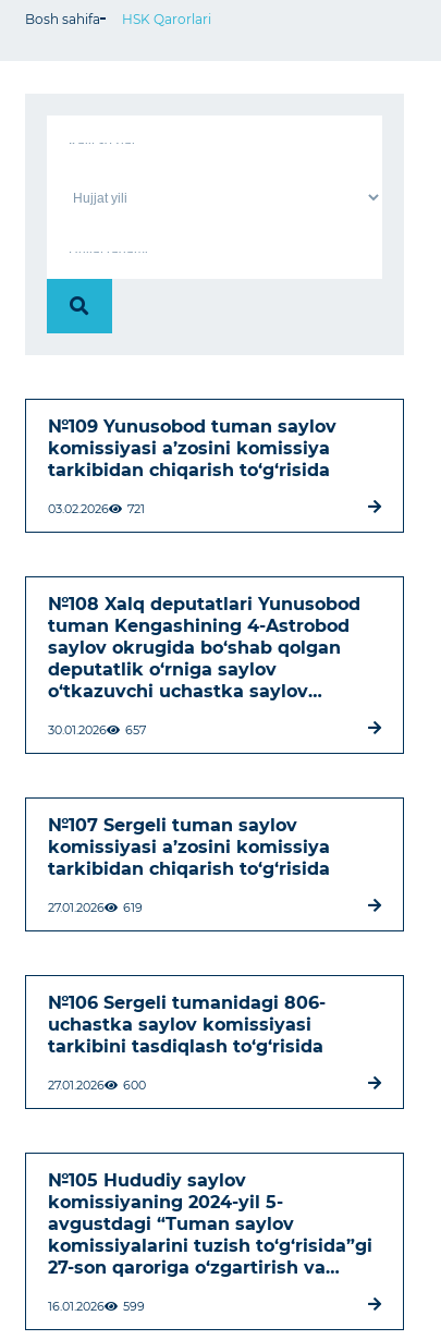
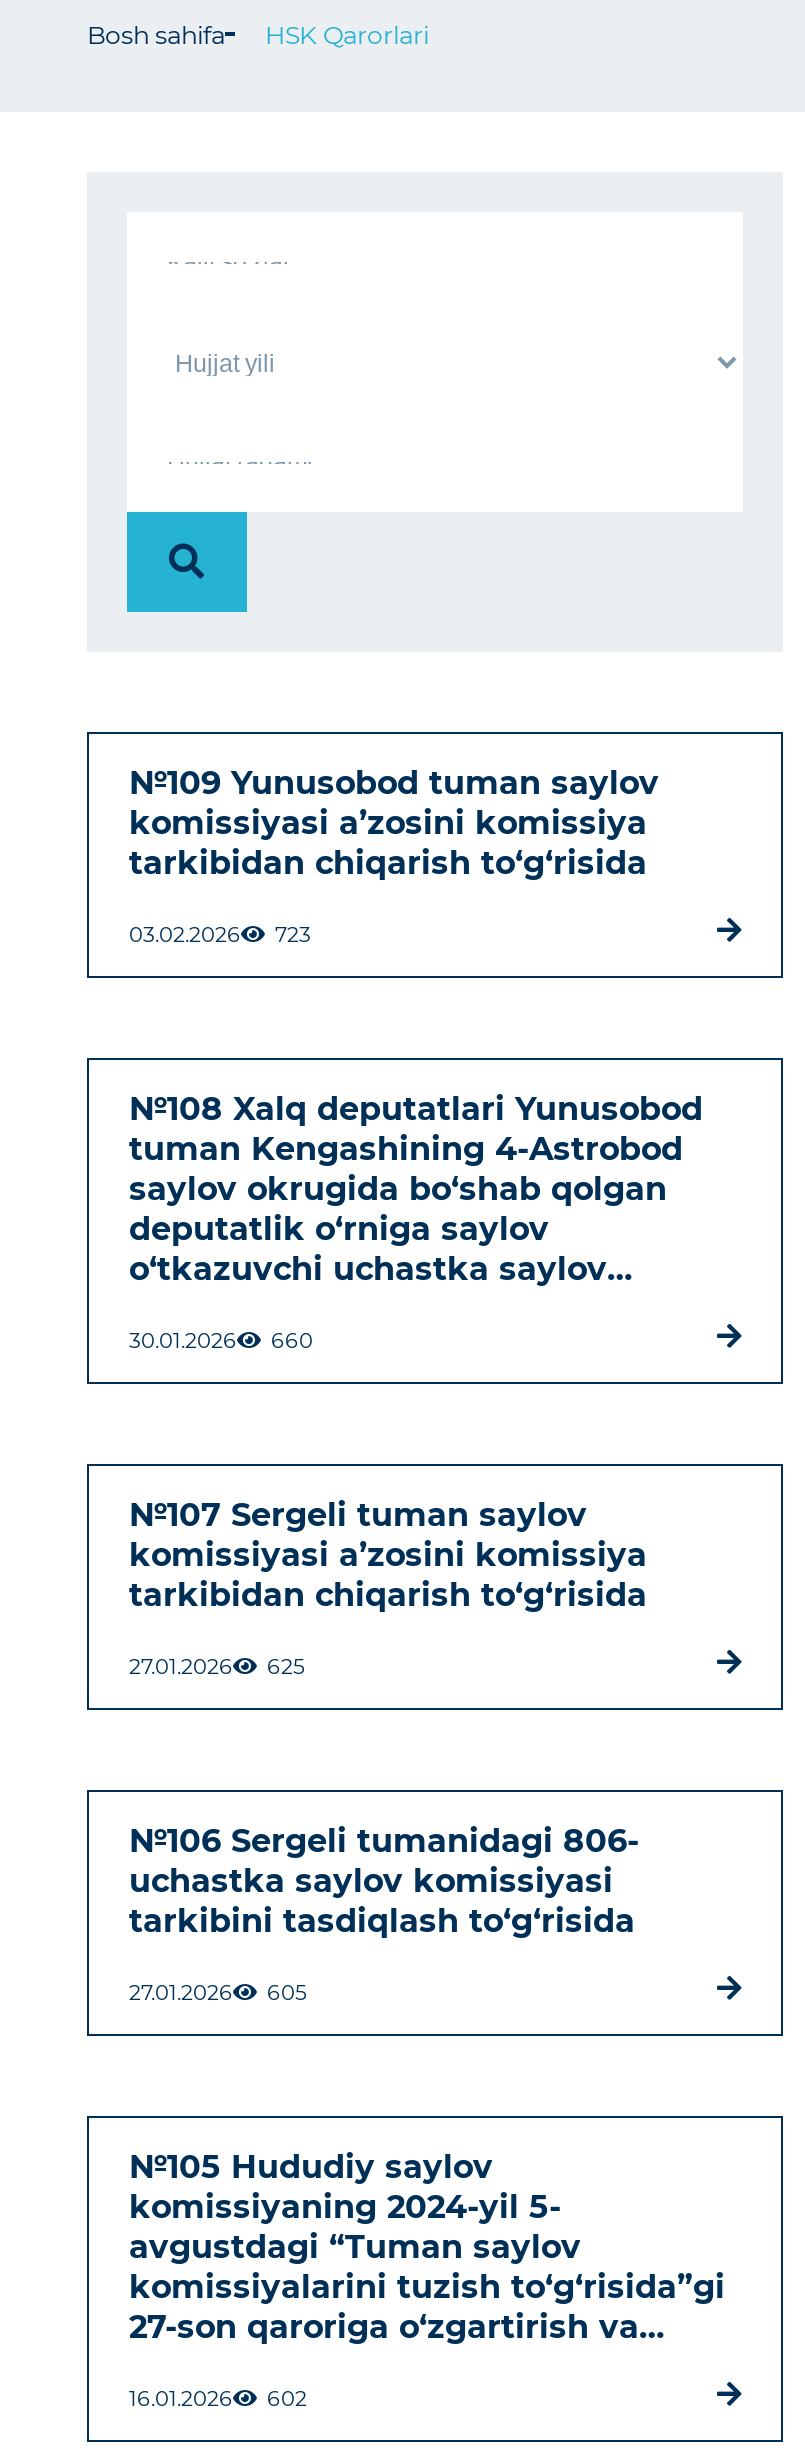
[124,502,145,516] 721 -> [269,922,311,948] 723
[48,723,146,738] 30.01.2026 657 -> [129,1328,313,1354] 30.01.2026 660
[48,901,143,915] 27.01.2026 619 -> [129,1654,305,1680] 27.01.2026 625
[48,1079,146,1093] 27.01.2026 600 -> [129,1980,307,2006] 27.01.2026 605
[48,1300,145,1314] 16.01.2026 599 -> [129,2386,307,2412] 16.01.2026 602

